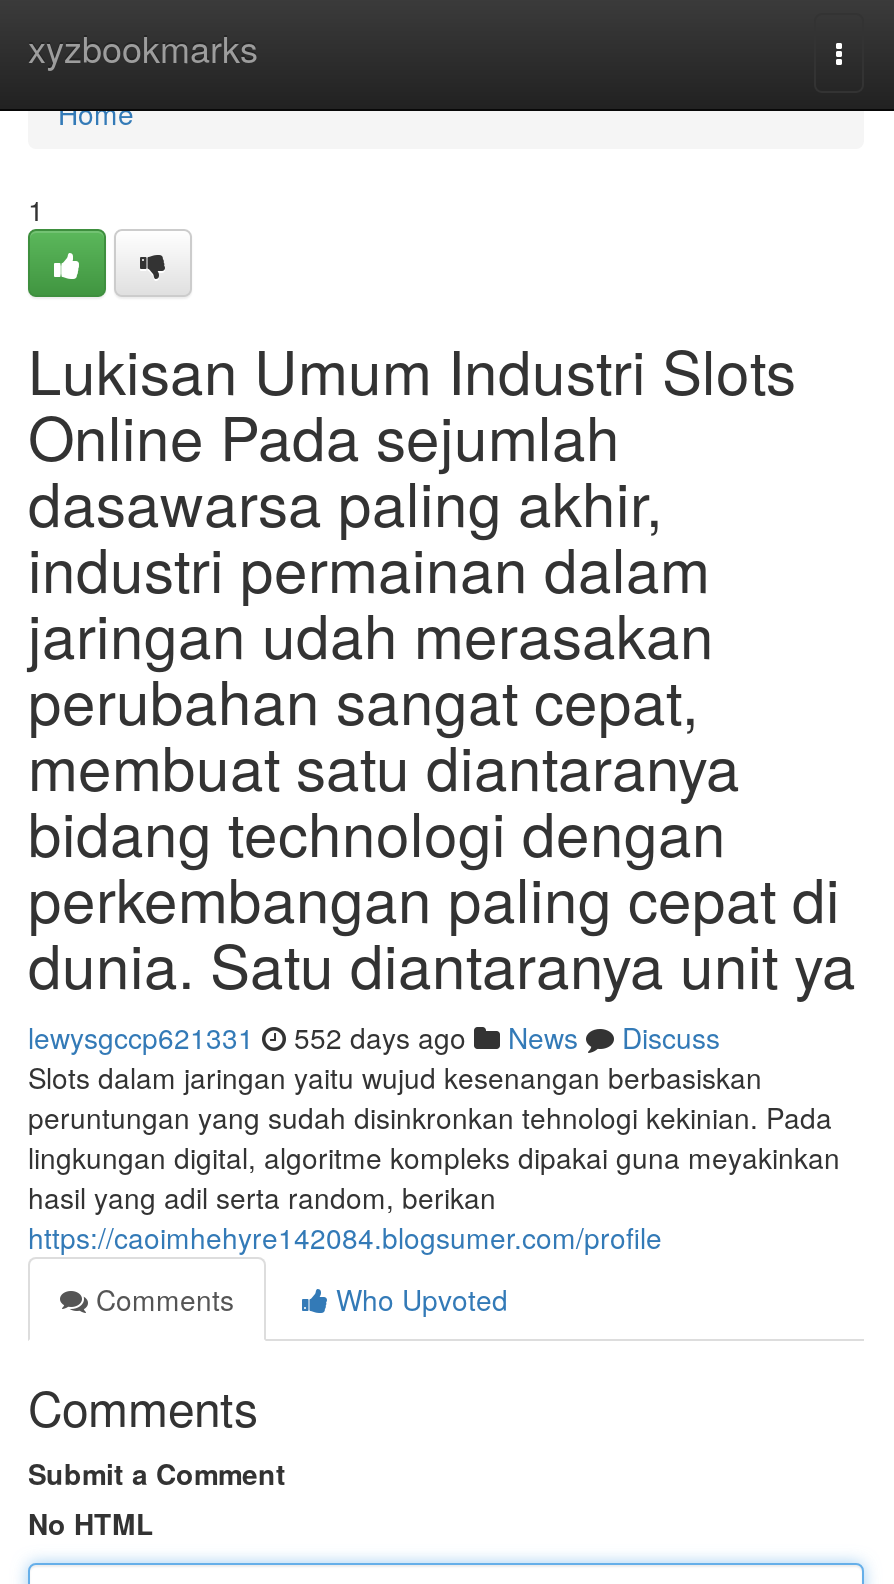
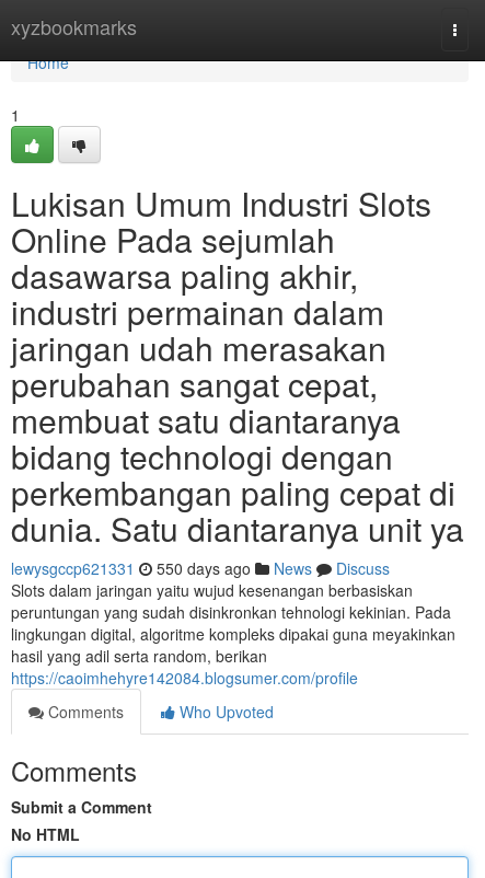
[28,1017,720,1057] lewysgccp621331 552 days ago News Discuss -> [11,557,390,579] lewysgccp621331 550 days ago News Discuss

